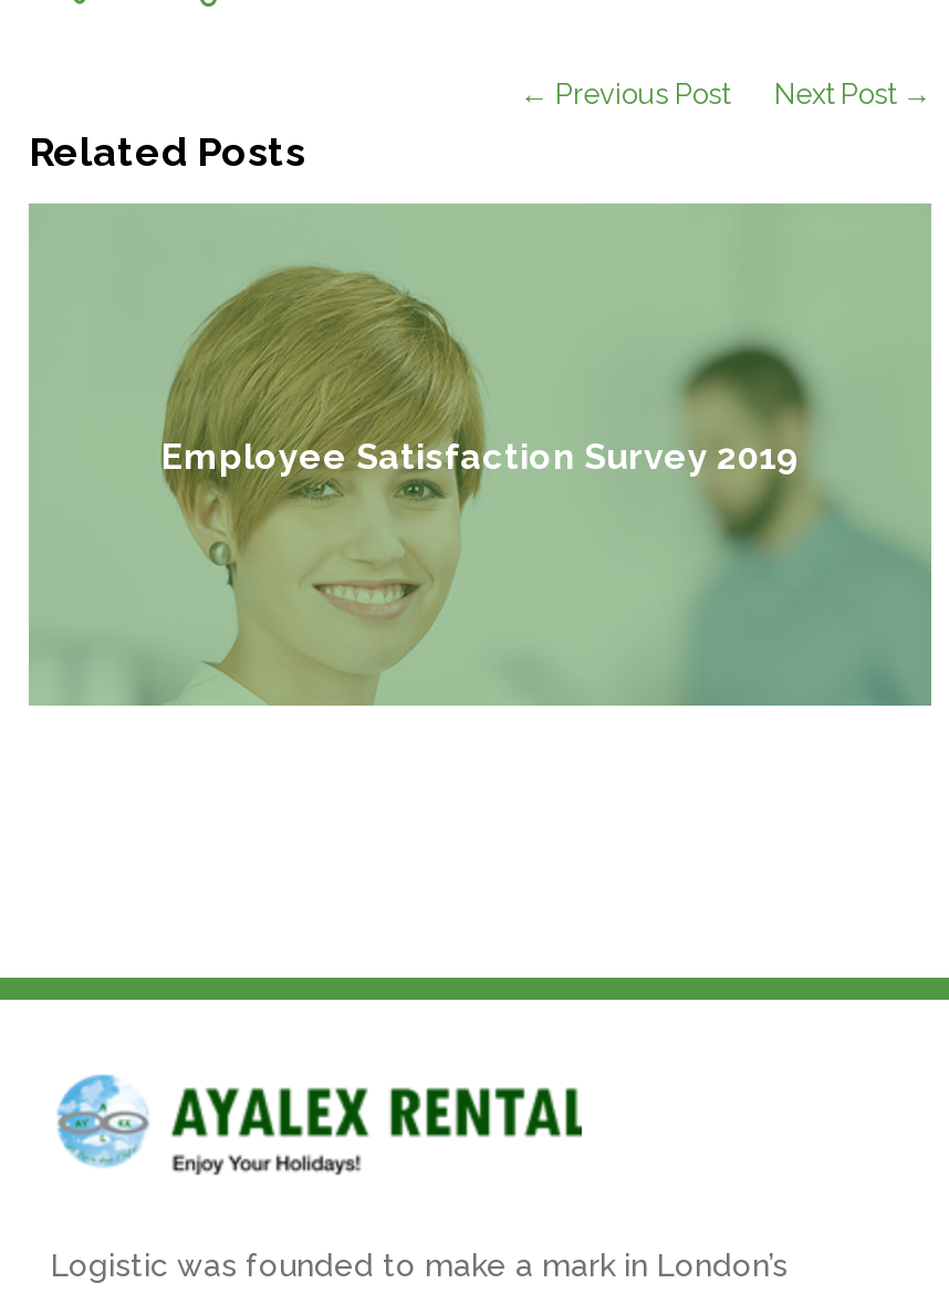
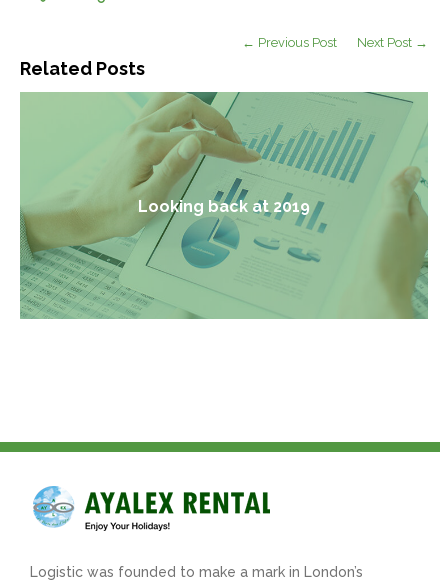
[29,204,931,706] [image] | Employee Satisfaction Survey 2019 -> [20,91,428,319] [image] | Looking back at 2019

